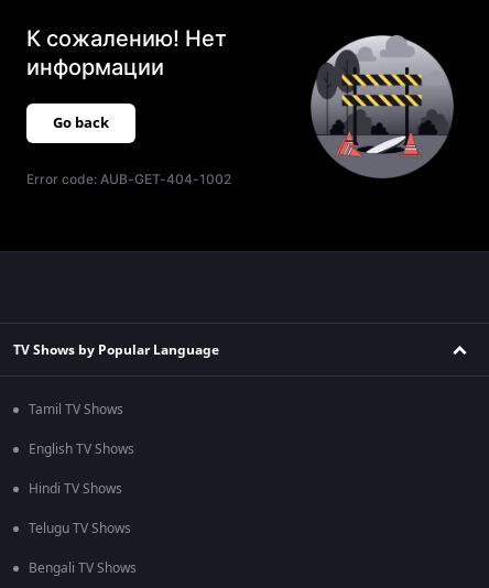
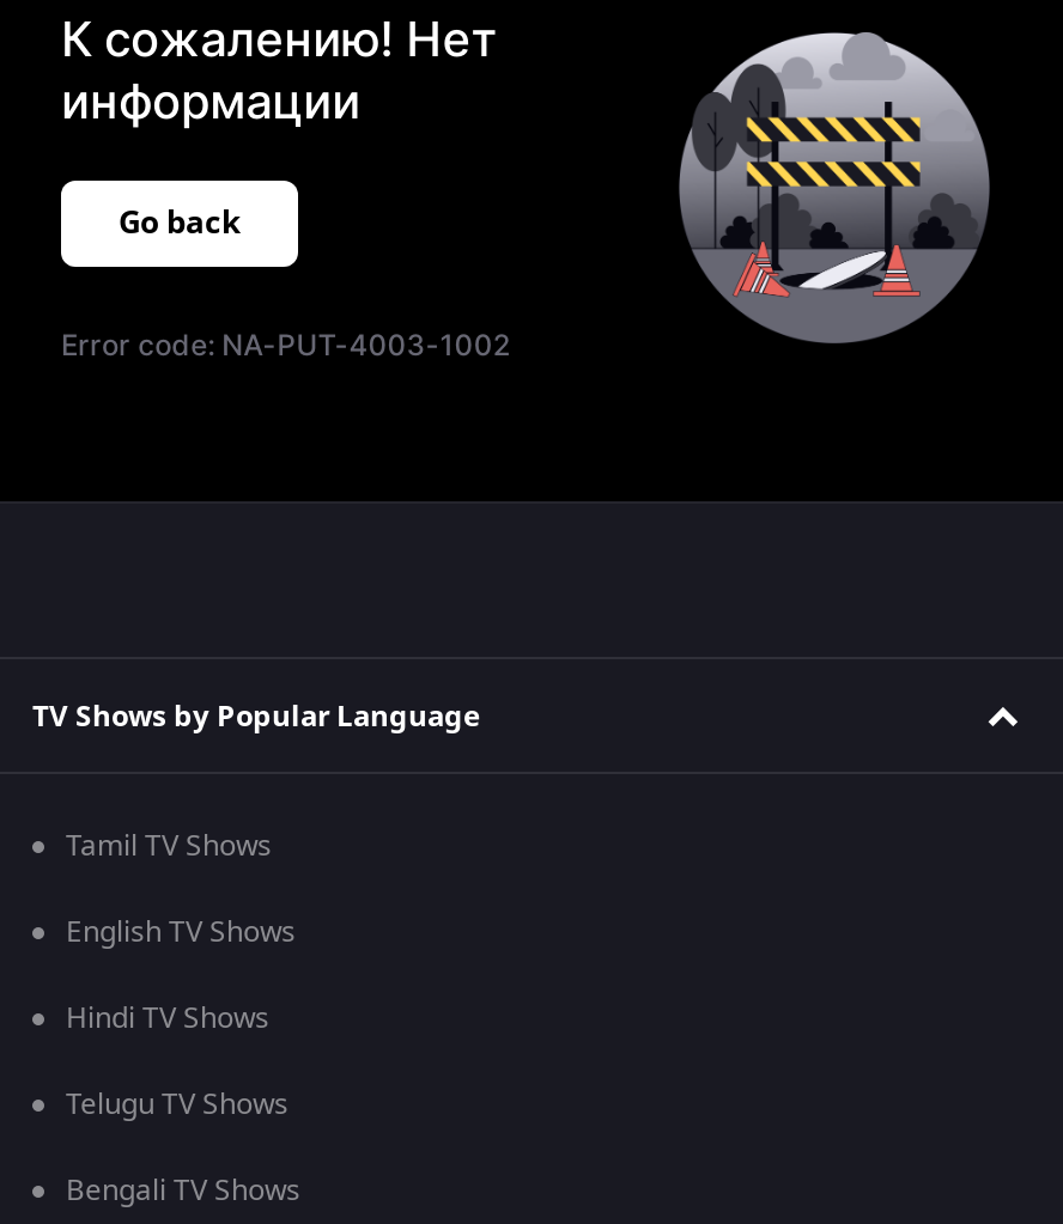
[26,171,232,187] Error code: AUB-GET-404-1002 -> [61,327,510,363] Error code: NA-PUT-4003-1002

